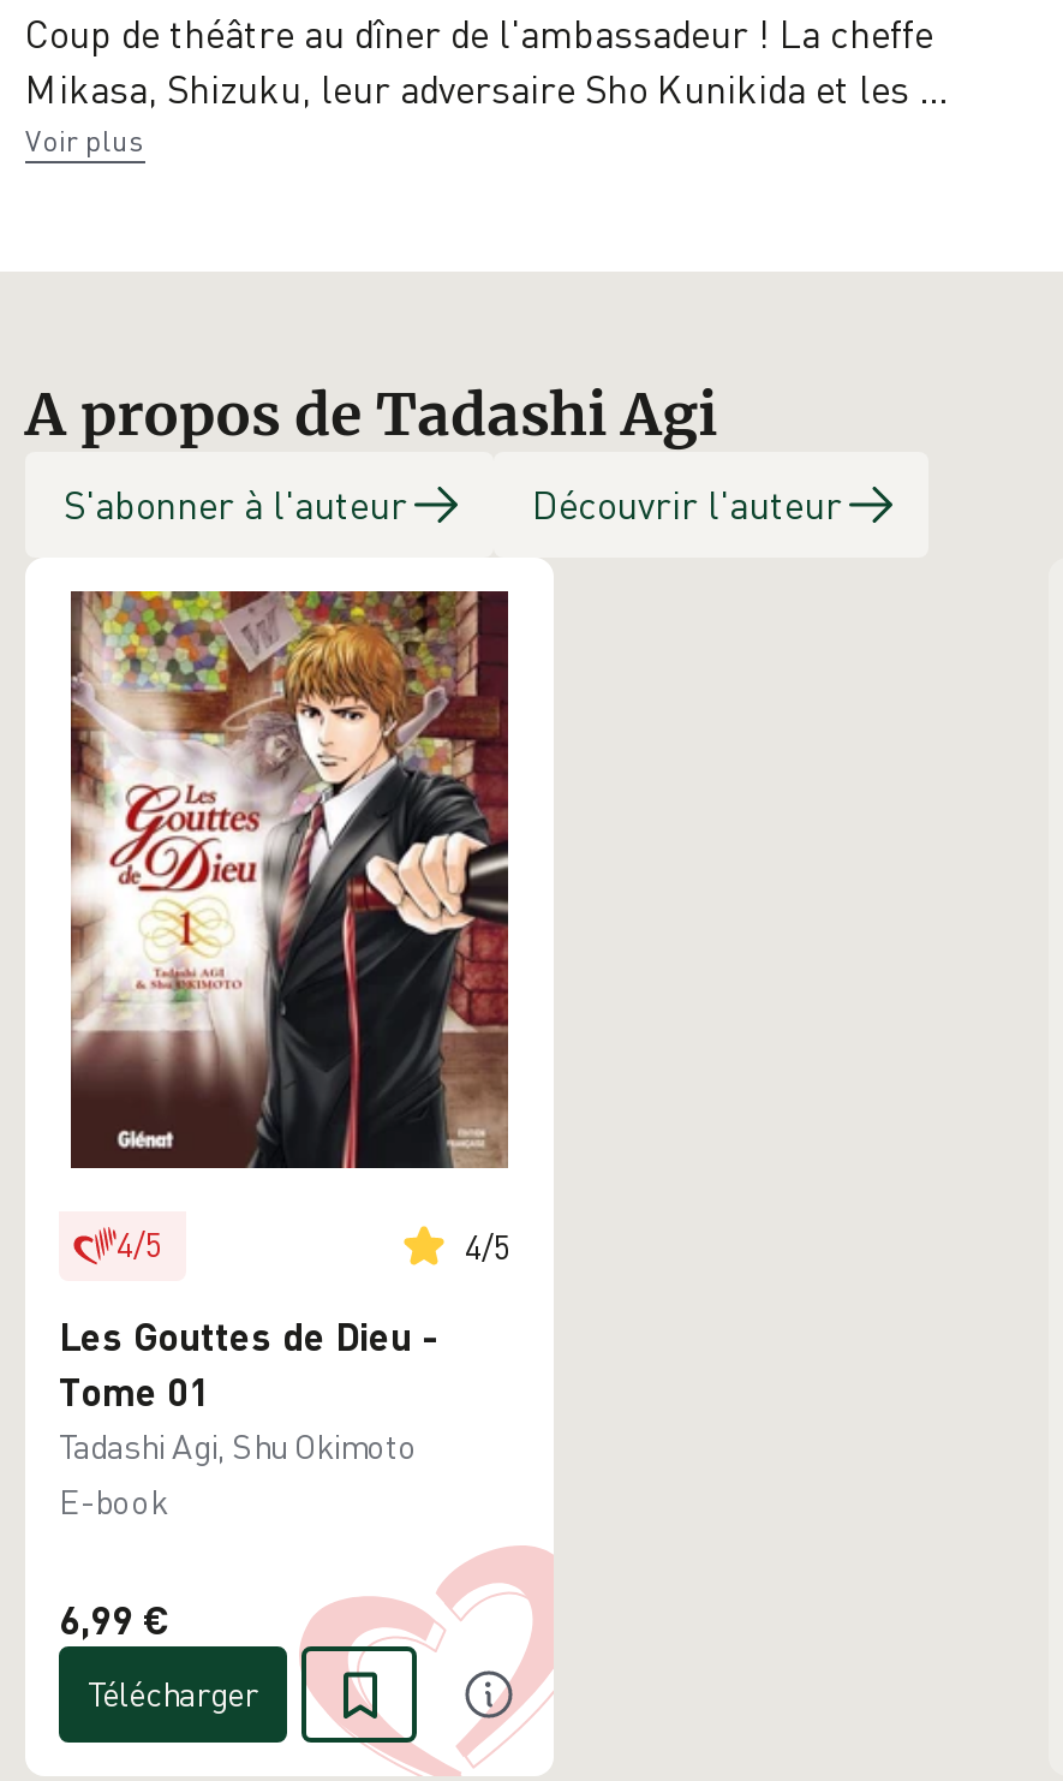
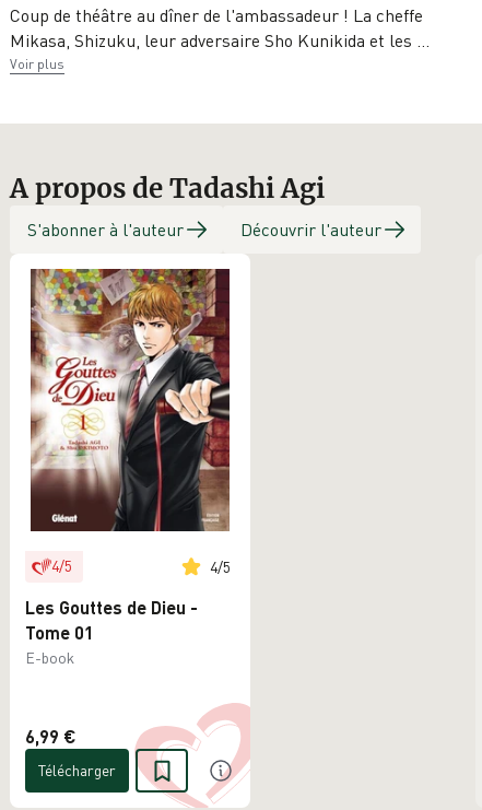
[59,1426,417,1467] Tadashi Agi, Shu Okimoto -> none
moved [59,1481,167,1522] -> [25,649,74,667]: E-book

